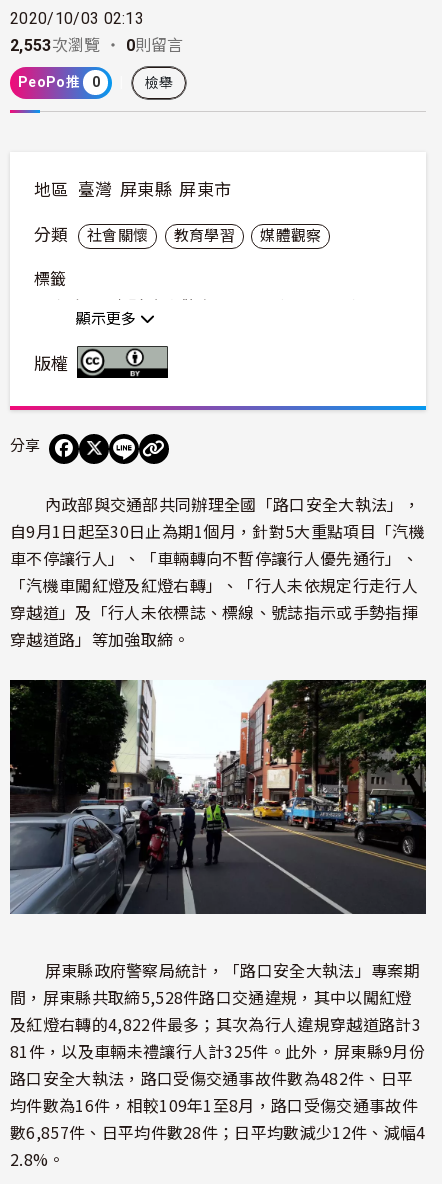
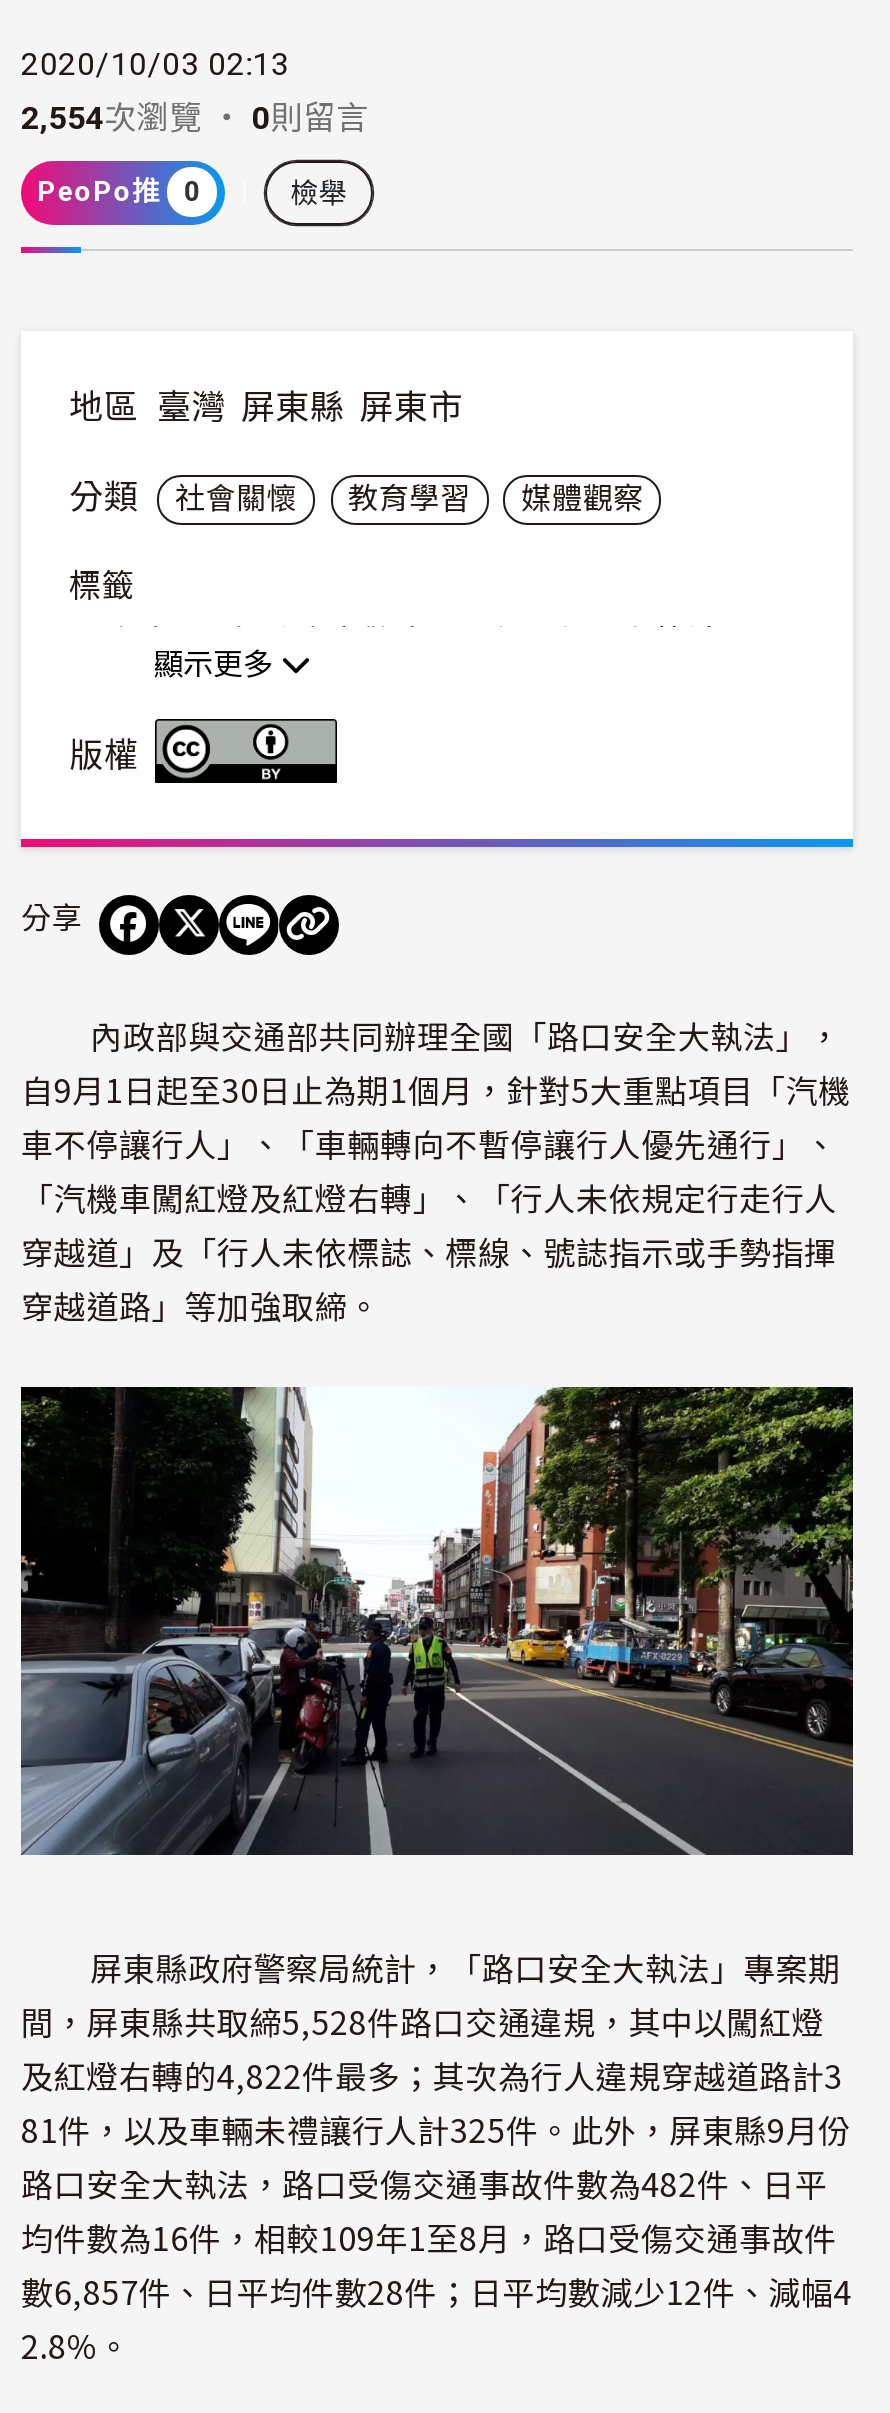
[10,36,184,55] 2,553次瀏覽 ・0則留言 -> [21,99,369,137] 2,554次瀏覽 ・0則留言

